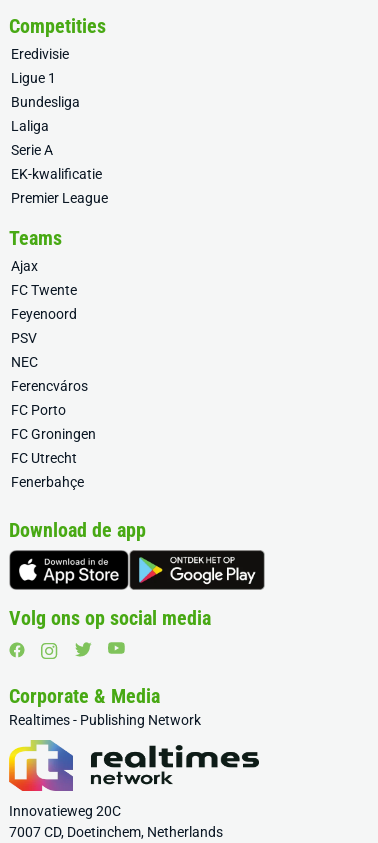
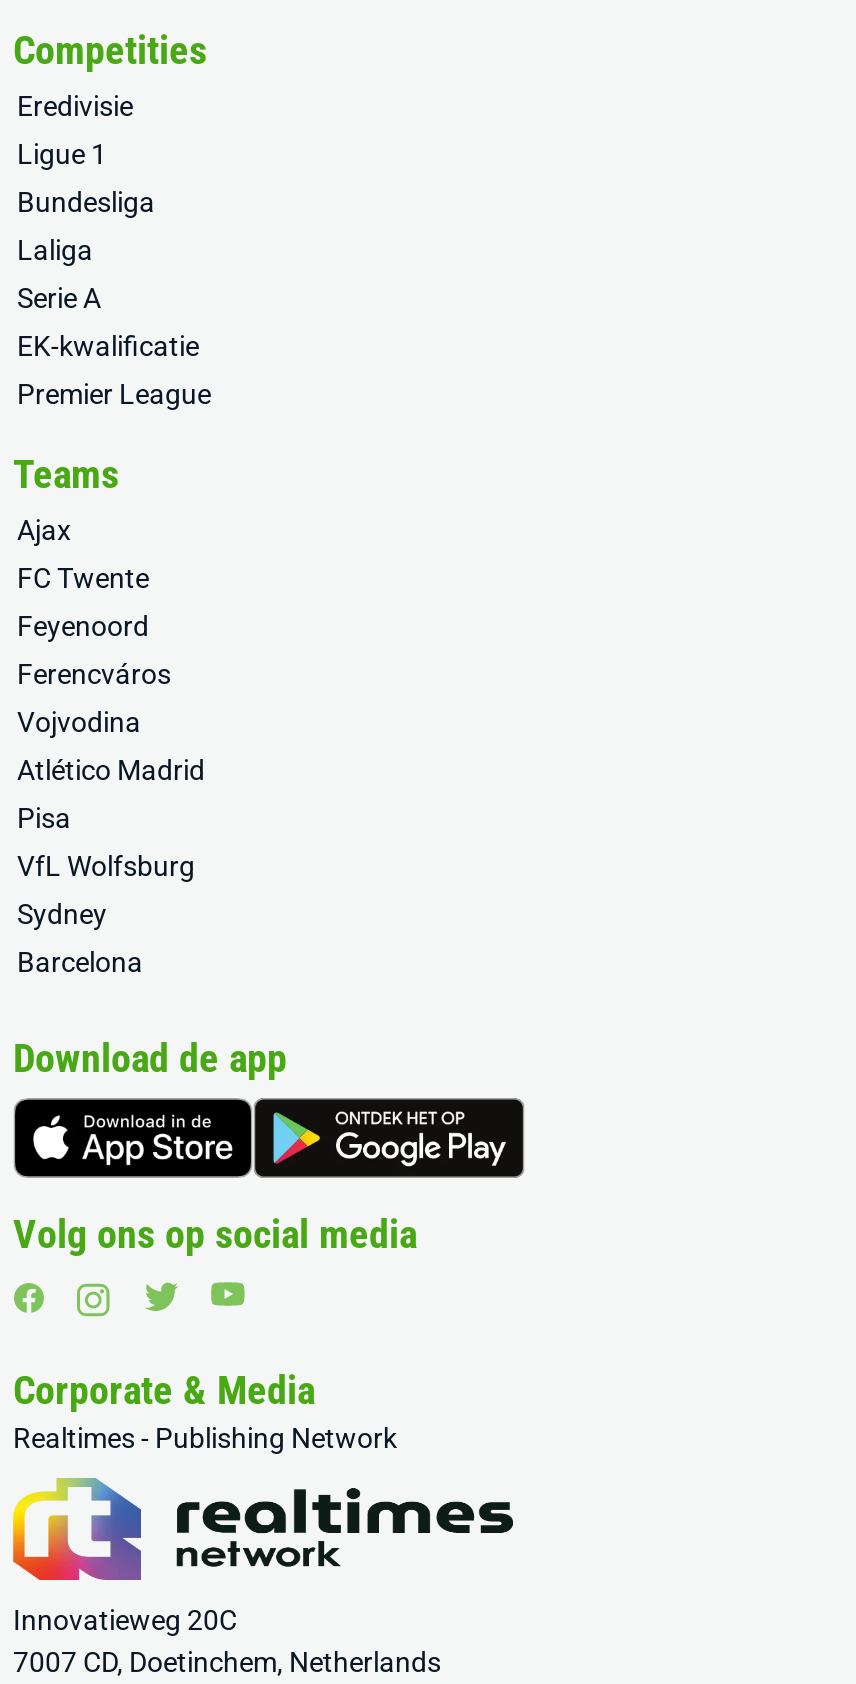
[11,330,38,370] PSV | NEC -> none
moved [11,378,88,394] -> [17,658,171,690]: Ferencváros
[11,402,96,490] FC Porto | FC Groningen | FC Utrecht | Fenerbahçe -> [17,706,205,978] Vojvodina | Atlético Madrid | Pisa | VfL Wolfsburg | Sydney | Barcelona

